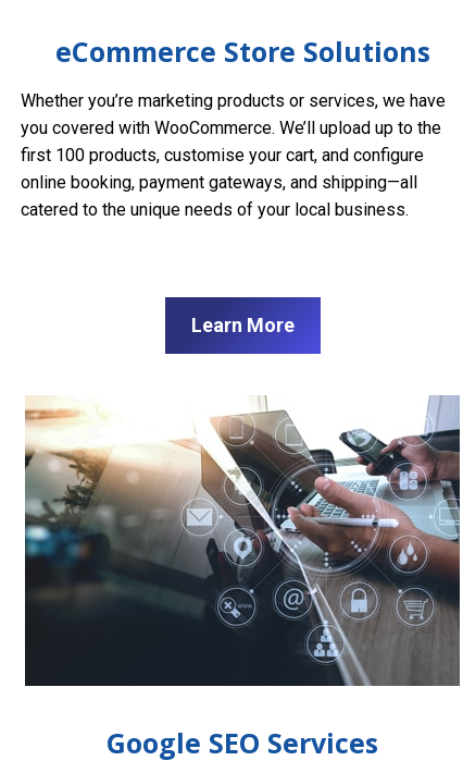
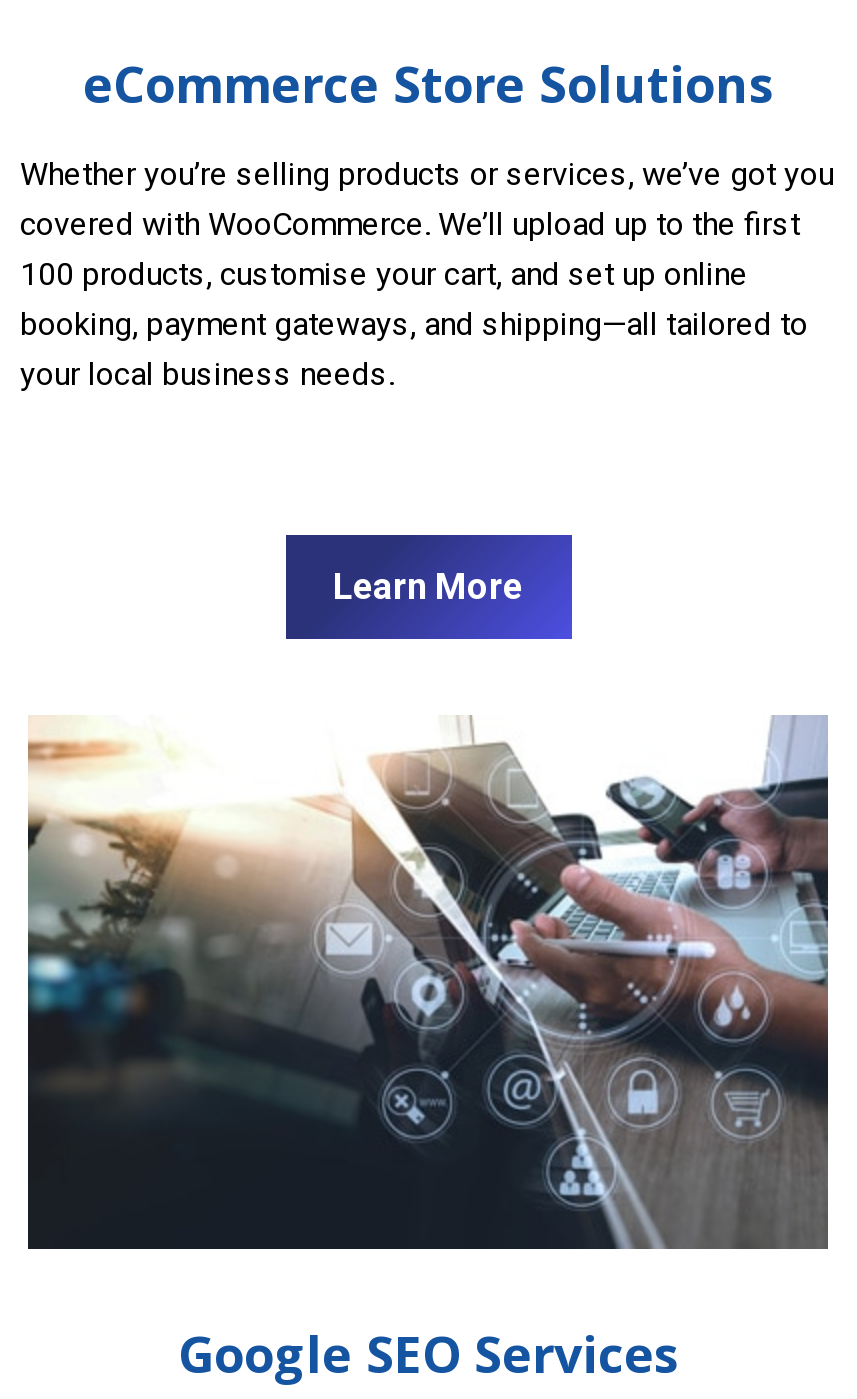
[21,90,446,220] Whether you’re marketing products or services, we have | you covered with WooCommerce. We’ll upload up to the | first 100 products, customise your cart, and configure | online booking, payment gateways, and shipping—all | catered to the unique needs of your local business. -> [20,155,834,393] Whether you’re selling products or services, we’ve got you | covered with WooCommerce. We’ll upload up to the first | 100 products, customise your cart, and set up online | booking, payment gateways, and shipping—all tailored to | your local business needs.

